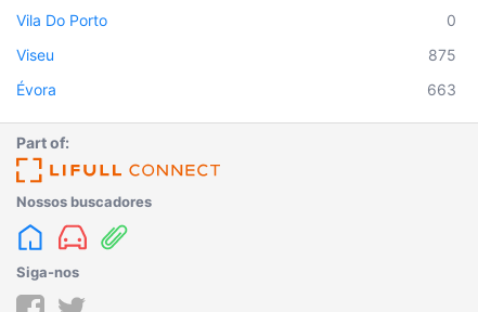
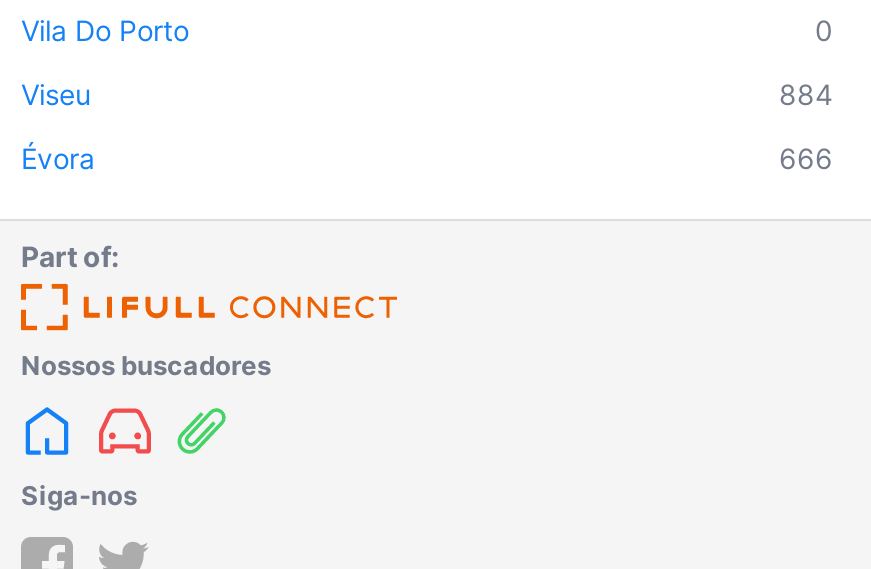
[428,45,456,63] 875 -> [779,76,833,110] 884
[427,80,456,98] 663 -> [779,140,833,174] 666

